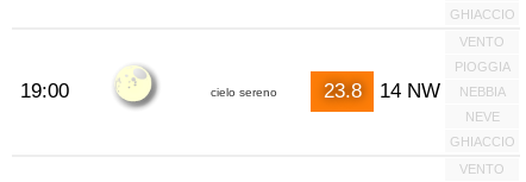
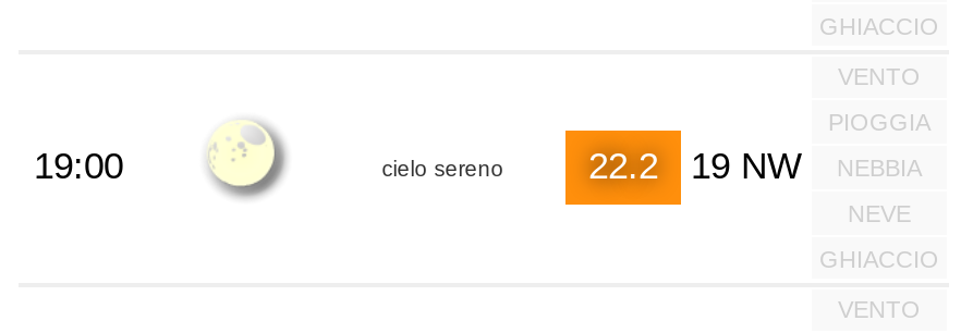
[323,79,361,102] 23.8 -> [588,145,658,186] 22.2
[379,79,440,102] 14 NW -> [691,145,802,186] 19 NW

